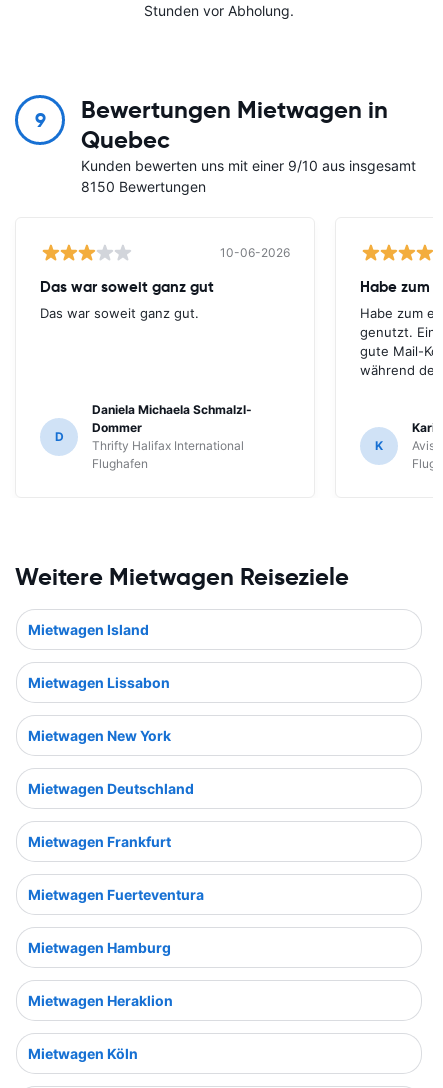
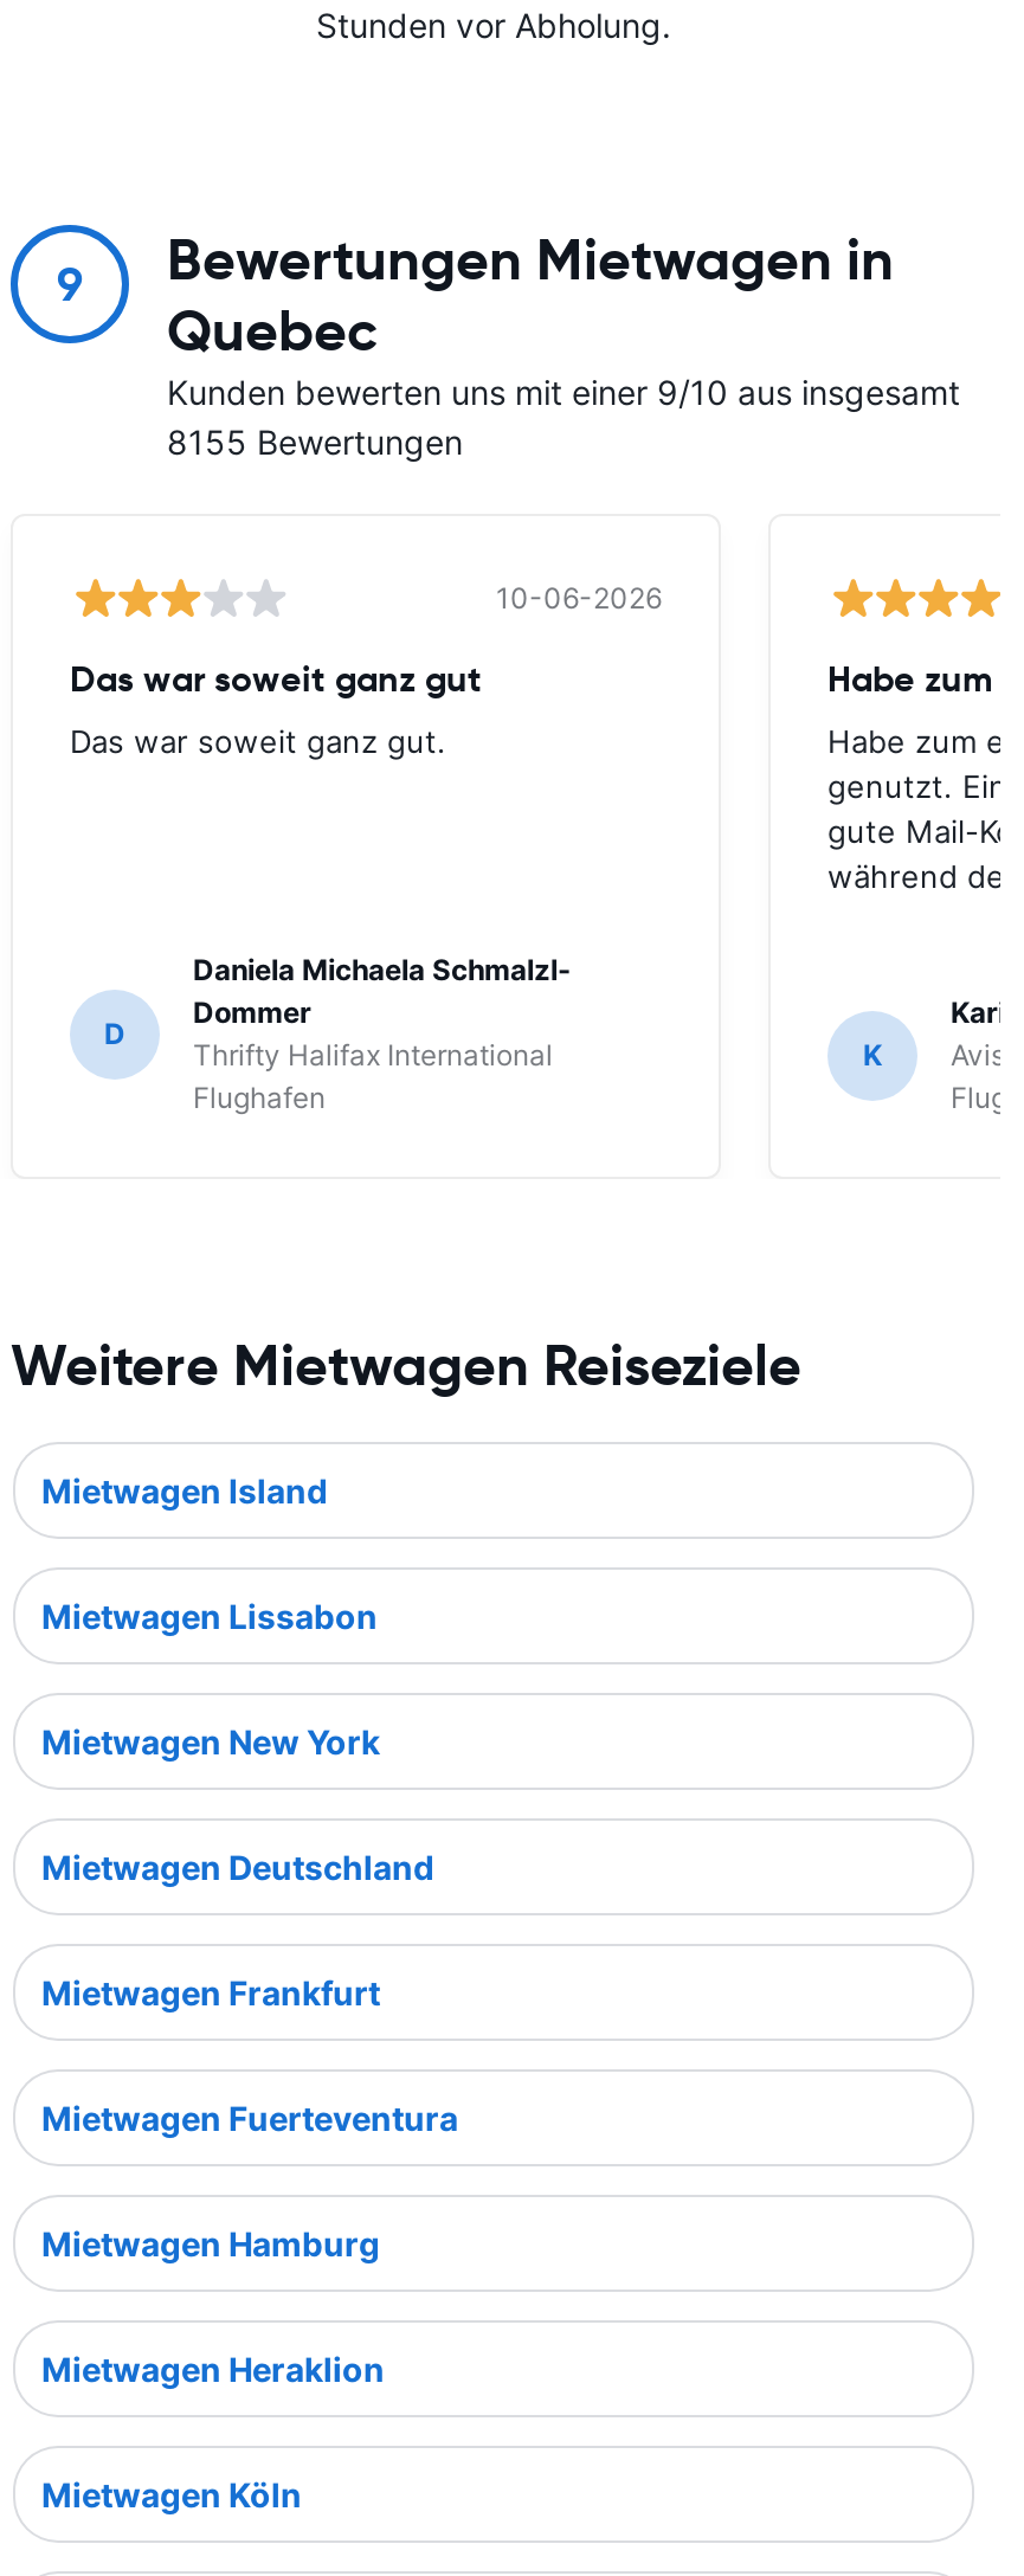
[81,178,206,195] 8150 Bewertungen -> [167,423,463,463] 8155 Bewertungen

